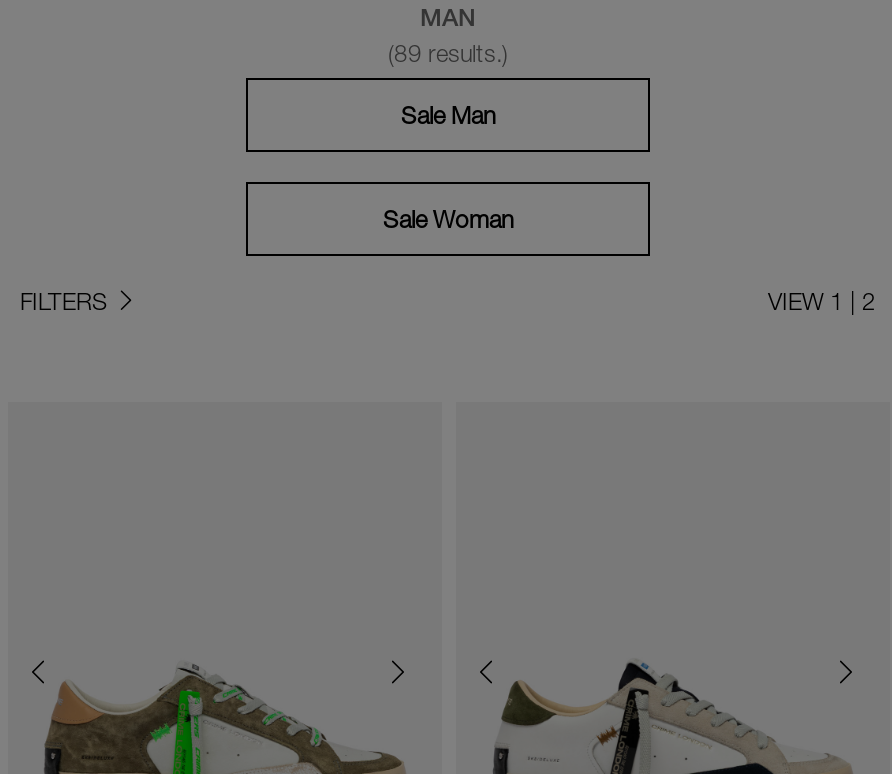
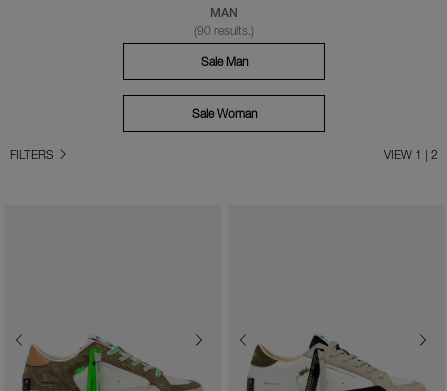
[388,39,508,69] (89 results.) -> [194,23,254,38] (90 results.)

